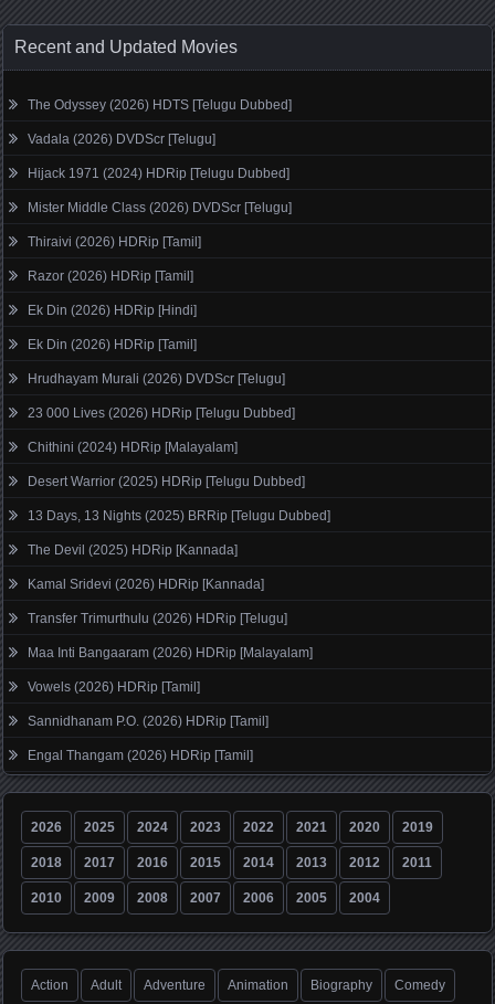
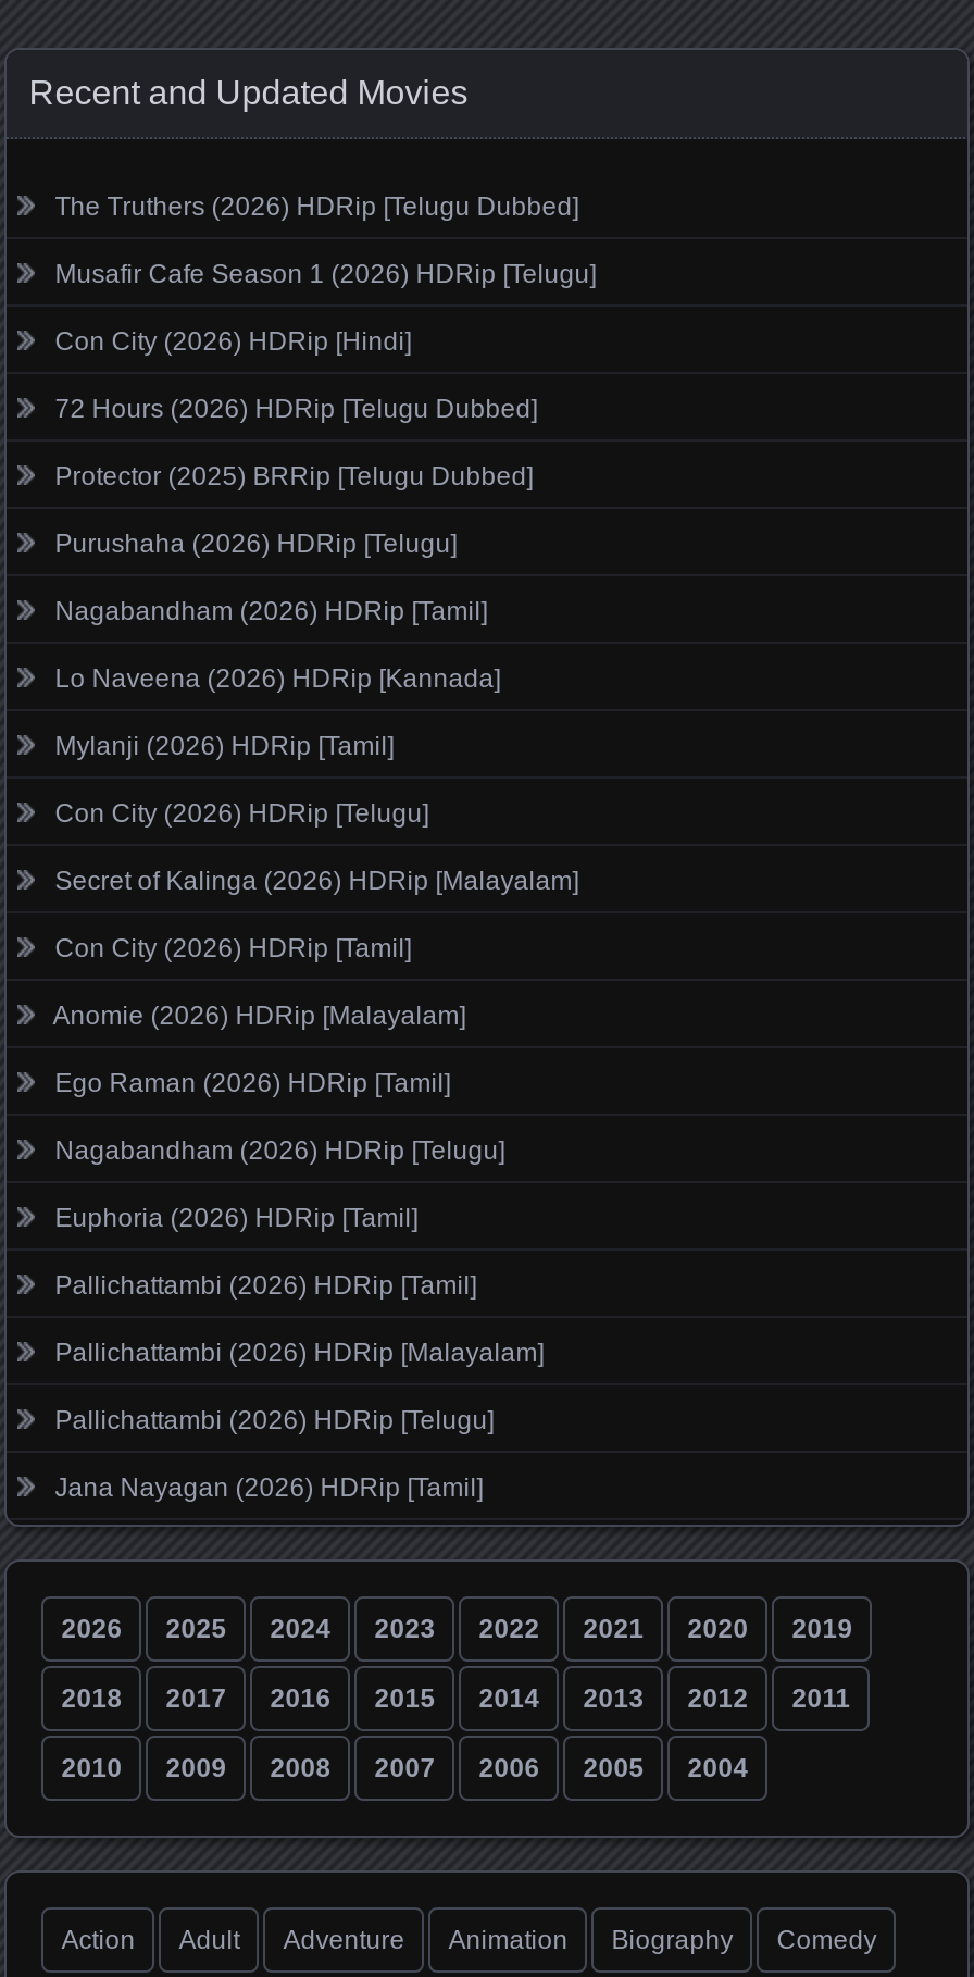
[28,97,292,113] The Odyssey (2026) HDTS [Telugu Dubbed] -> [55,192,579,222] The Truthers (2026) HDRip [Telugu Dubbed]
[28,132,216,147] Vadala (2026) DVDScr [Telugu] -> [55,259,596,290] Musafir Cafe Season 1 (2026) HDRip [Telugu]
[28,166,290,181] Hijack 1971 (2024) HDRip [Telugu Dubbed] -> [55,327,411,357] Con City (2026) HDRip [Hindi]
[28,200,292,216] Mister Middle Class (2026) DVDScr [Telugu] -> [55,394,537,425] 72 Hours (2026) HDRip [Telugu Dubbed]
[28,234,201,250] Thiraivi (2026) HDRip [Tamil] -> [55,462,533,492] Protector (2025) BRRip [Telugu Dubbed]
[28,269,194,284] Razor (2026) HDRip [Tamil] -> [55,529,457,559] Purushaha (2026) HDRip [Telugu]
[28,303,197,318] Ek Din (2026) HDRip [Hindi] -> [55,596,487,627] Nagabandham (2026) HDRip [Tamil]
[28,337,197,353] Ek Din (2026) HDRip [Tamil] -> [55,664,500,694] Lo Naveena (2026) HDRip [Kannada]
[28,371,285,387] Hrudhayam Murali (2026) DVDScr [Telugu] -> [55,731,394,762] Mylanji (2026) HDRip [Tamil]
[28,406,295,421] 23 000 Lives (2026) HDRip [Telugu Dubbed] -> [55,799,429,829] Con City (2026) HDRip [Telugu]
[28,440,238,455] Chithini (2024) HDRip [Malayalam] -> [55,866,579,897] Secret of Kalinga (2026) HDRip [Malayalam]
[28,474,305,490] Desert Warrior (2025) HDRip [Telugu Dubbed] -> [55,933,411,964] Con City (2026) HDRip [Tamil]
[28,508,331,524] 13 Days, 13 Nights (2025) BRRip [Telugu Dubbed] -> [53,1001,466,1031] Anomie (2026) HDRip [Malayalam]
[28,543,238,558] The Devil (2025) HDRip [Kannada] -> [55,1068,450,1099] Ego Raman (2026) HDRip [Tamil]
[28,577,264,592] Kamal Sridevi (2026) HDRip [Kannada] -> [55,1136,505,1166] Nagabandham (2026) HDRip [Telugu]
[28,611,287,626] Transfer Trimurthulu (2026) HDRip [Telugu] -> [55,1203,418,1234] Euphoria (2026) HDRip [Tamil]
[28,645,313,661] Maa Inti Bangaaram (2026) HDRip [Malayalam] -> [55,1271,477,1301] Pallichattambi (2026) HDRip [Tamil]
[28,679,200,695] Vowels (2026) HDRip [Tamil] -> [55,1338,544,1368] Pallichattambi (2026) HDRip [Malayalam]
[28,714,269,729] Sannidhanam P.O. (2026) HDRip [Tamil] -> [55,1405,494,1436] Pallichattambi (2026) HDRip [Telugu]
[28,748,253,763] Engal Thangam (2026) HDRip [Tamil] -> [55,1473,483,1503] Jana Nayagan (2026) HDRip [Tamil]

